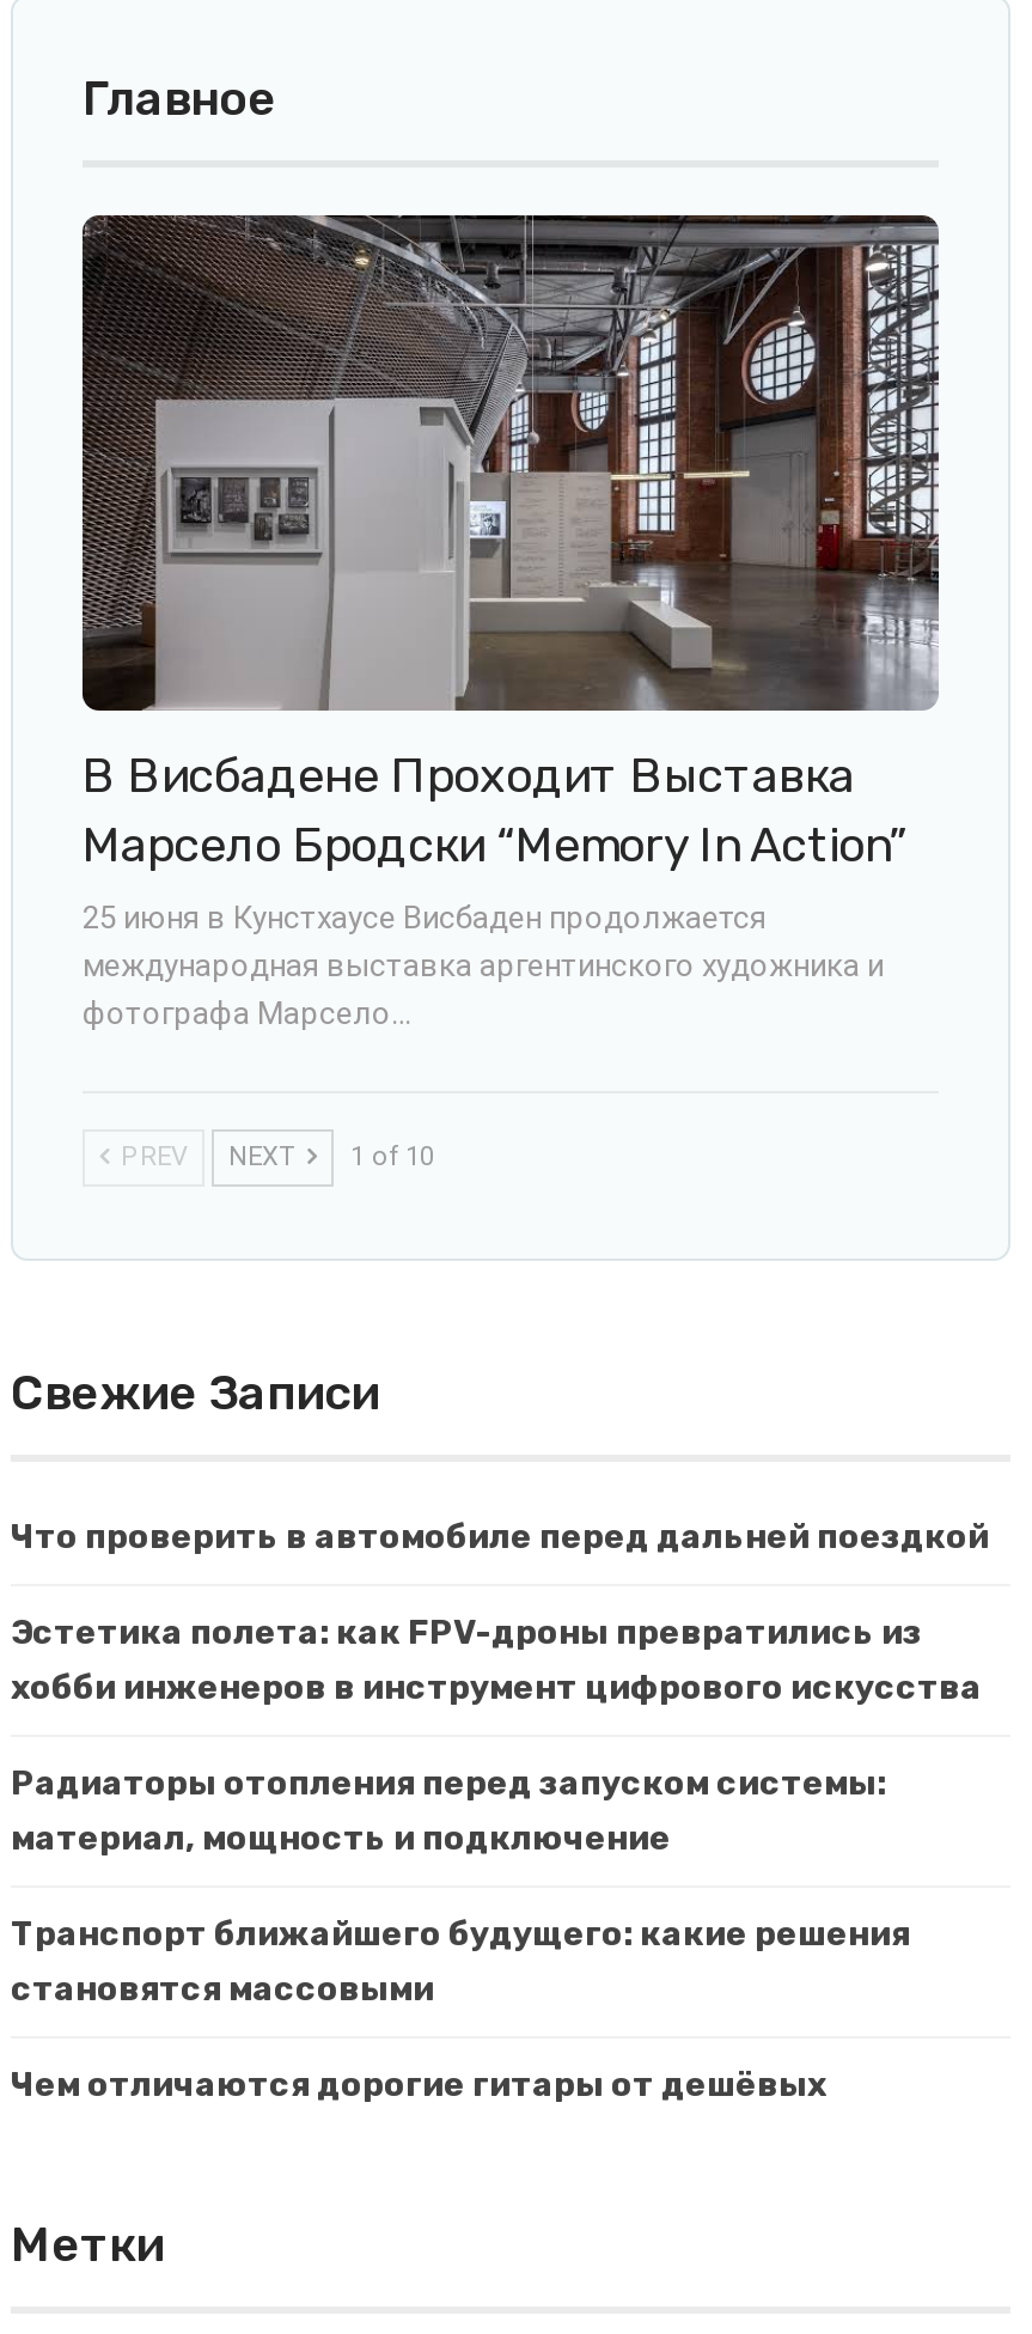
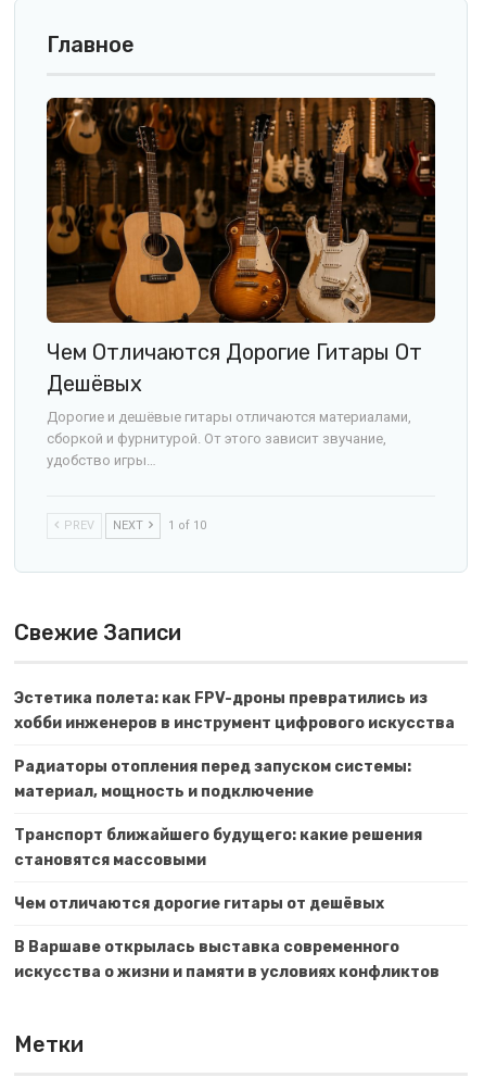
[80,213,941,874] [image] | В Висбадене Проходит Выставка | Марсело Бродски “Memory In Action” -> [46,97,436,397] [image] | Чем Отличаются Дорогие Гитары От | Дешёвых
[83,900,884,1032] 25 июня в Кунстхаусе Висбаден продолжается | международная выставка аргентинского художника и | фотографа Марсело… -> [47,409,411,469] Дорогие и дешёвые гитары отличаются материалами, | сборкой и фурнитурой. От этого зависит звучание, | удобство игры…
[11,1517,989,1558] Что проверить в автомобиле перед дальней поездкой -> none
moved [11,1613,982,2106] -> [14,689,455,913]: Эстетика полета: как FPV-дроны превратились из | хобби инженеров в инструмент цифрового искусства | Радиаторы отопления перед запуском системы: | материал, мощность и подключение | Транспорт ближайшего будущего: какие решения | становятся массовыми | Чем отличаются дорогие гитары от дешёвых
none -> [14,938,440,982] В Варшаве открылась выставка современного | искусства о жизни и памяти в условиях конфликтов

